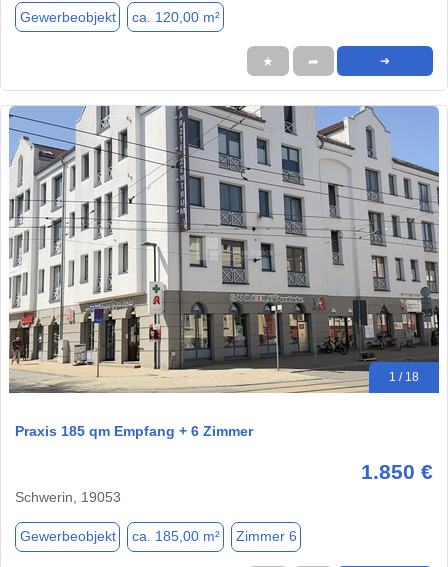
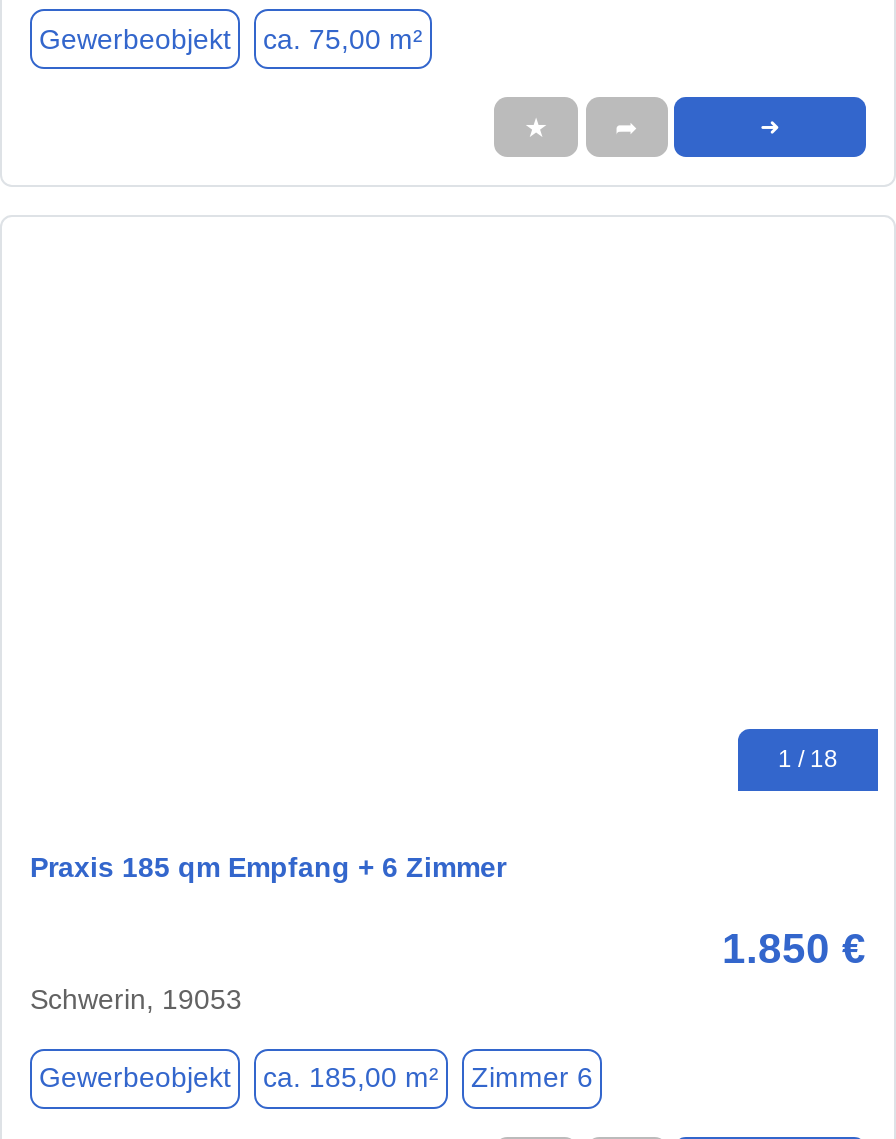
[19,9,219,25] Gewerbeobjekt ca. 120,00 m² -> [39,23,423,55] Gewerbeobjekt ca. 75,00 m²
[8,105,440,394] [image] -> none

